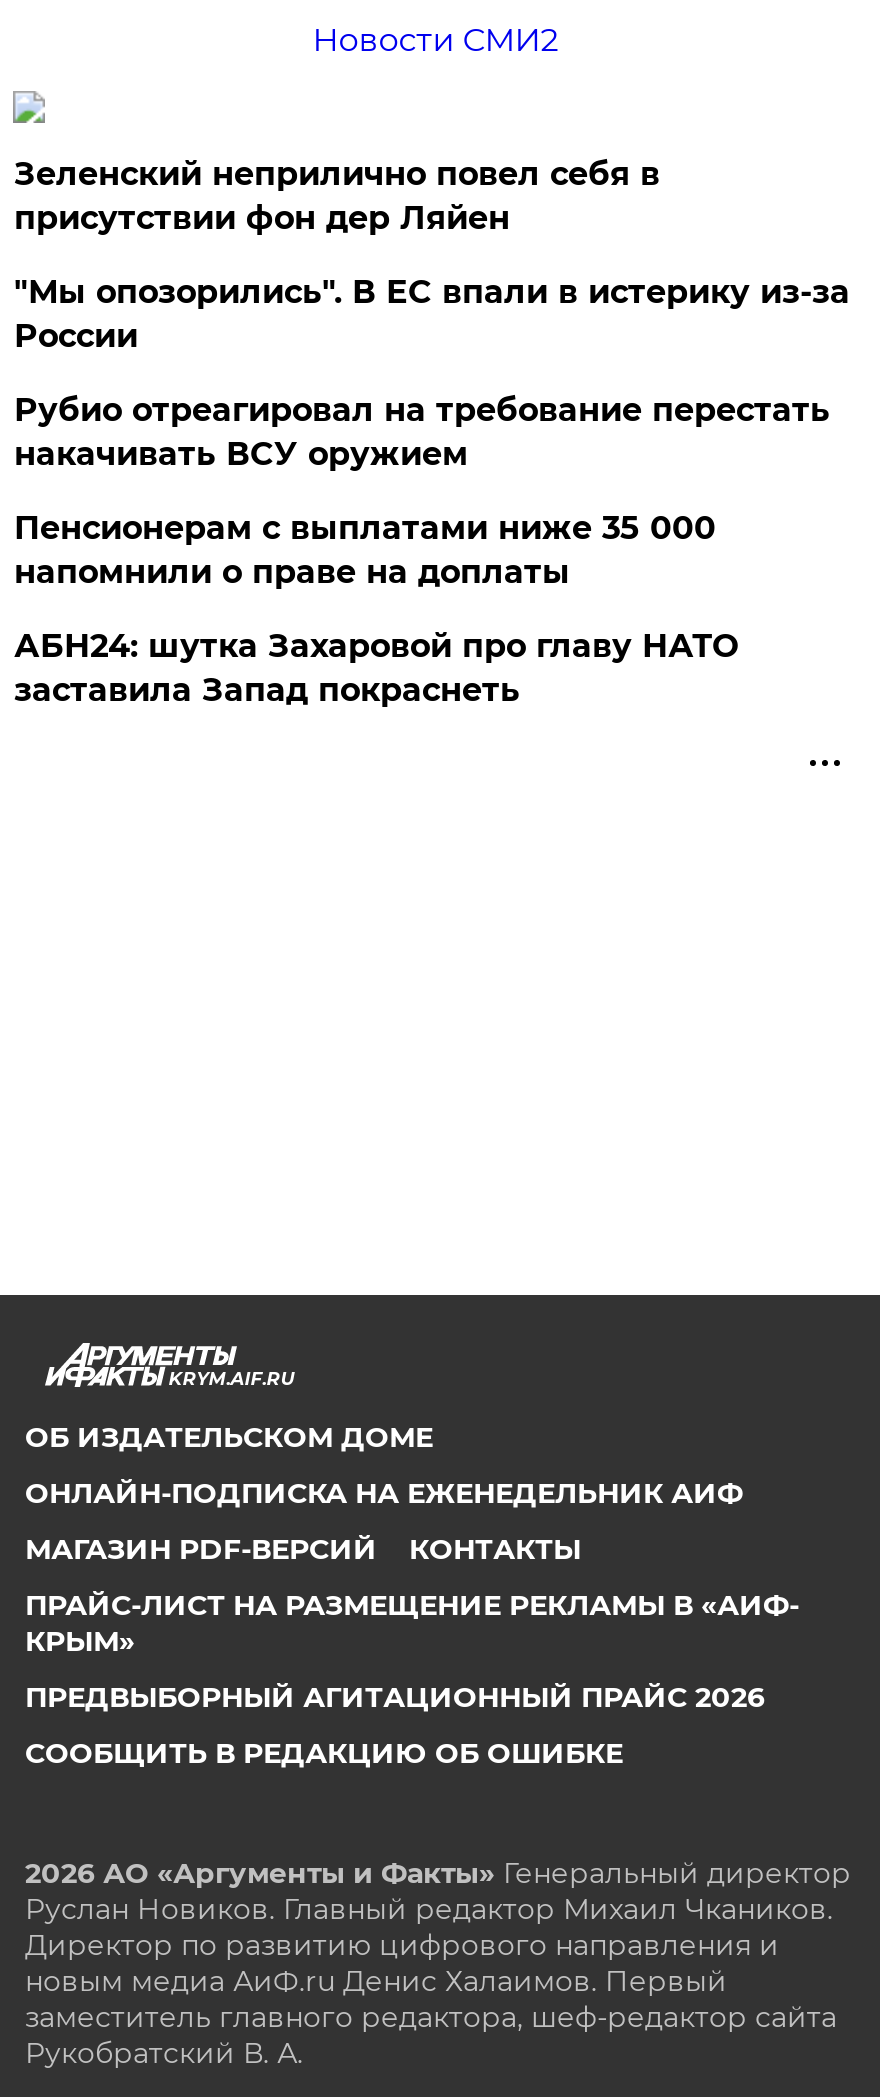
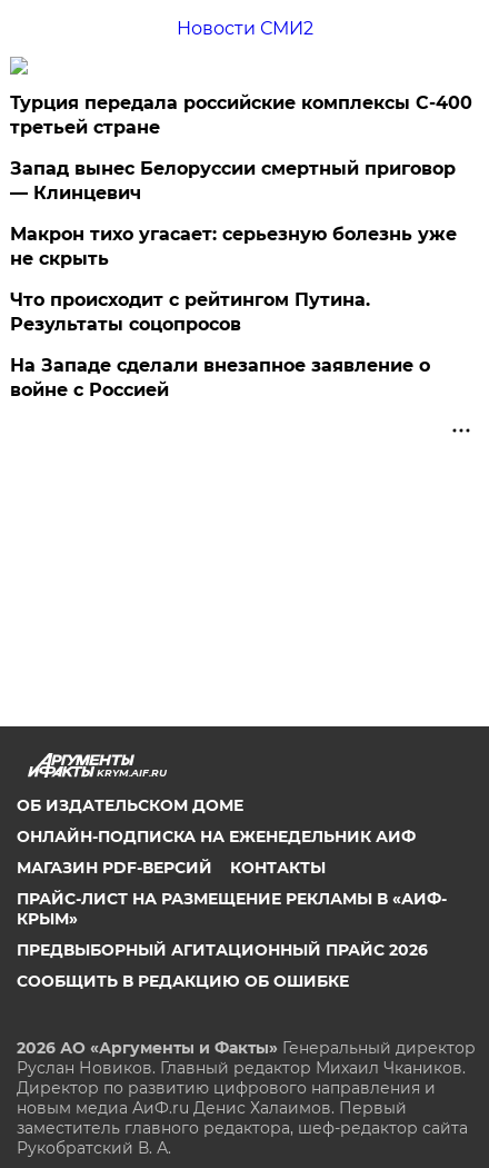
[14,155,660,237] Зеленский неприлично повел cебя в | присутствии фон дер Ляйен -> [10,92,473,138] Турция передала российские комплексы С-400 | третьей стране
[14,273,850,355] "Мы опозорились". В ЕС впали в истерику из-за | России -> [10,158,456,203] Запад вынес Белоруссии смертный приговор | — Клинцевич
[14,391,830,473] Рубио отреагировал на требование перестать | накачивать ВСУ оружием -> [10,223,457,269] Макрон тихо угасает: серьезную болезнь уже | не скрыть
[14,509,716,591] Пенсионерам с выплатами ниже 35 000 | напомнили о праве на доплаты -> [10,289,371,335] Что происходит с рейтингом Путина. | Результаты соцопросов
[14,627,738,709] АБН24: шутка Захаровой про главу НАТО | заставила Запад покраснеть -> [10,355,431,400] На Западе сделали внезапное заявление о | войне с Россией

